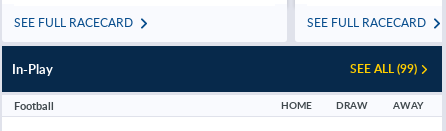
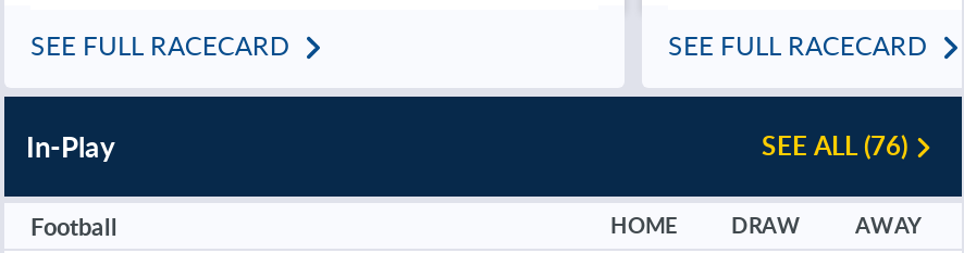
[350,60,417,77] SEE ALL (99) -> [762,127,907,164] SEE ALL (76)

